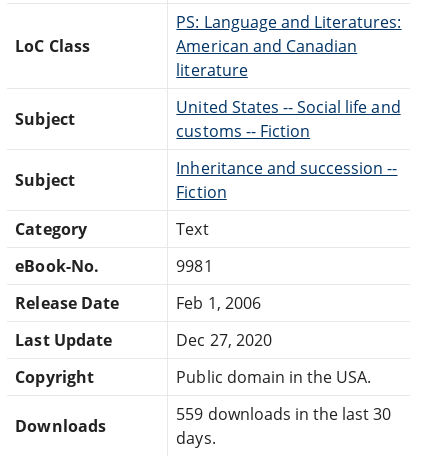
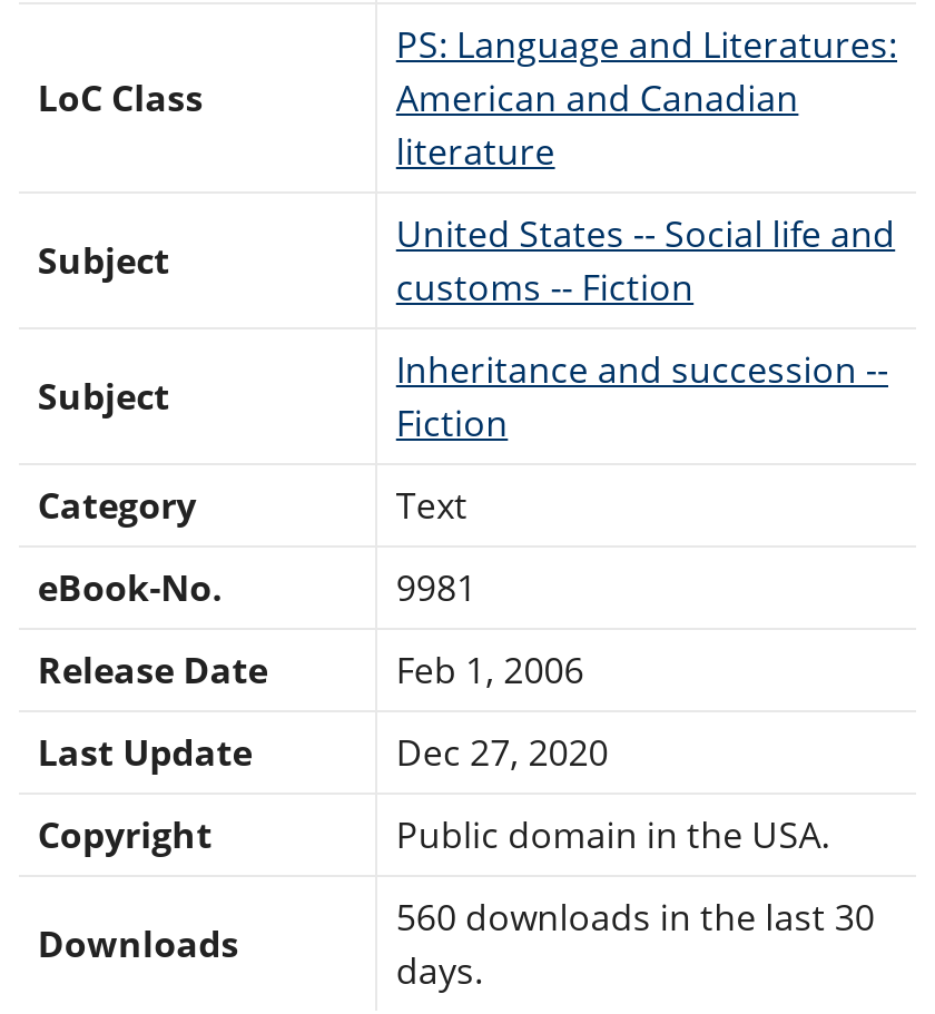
[176,403,391,425] 559 downloads in the last 30 -> [396,892,875,941] 560 downloads in the last 30

